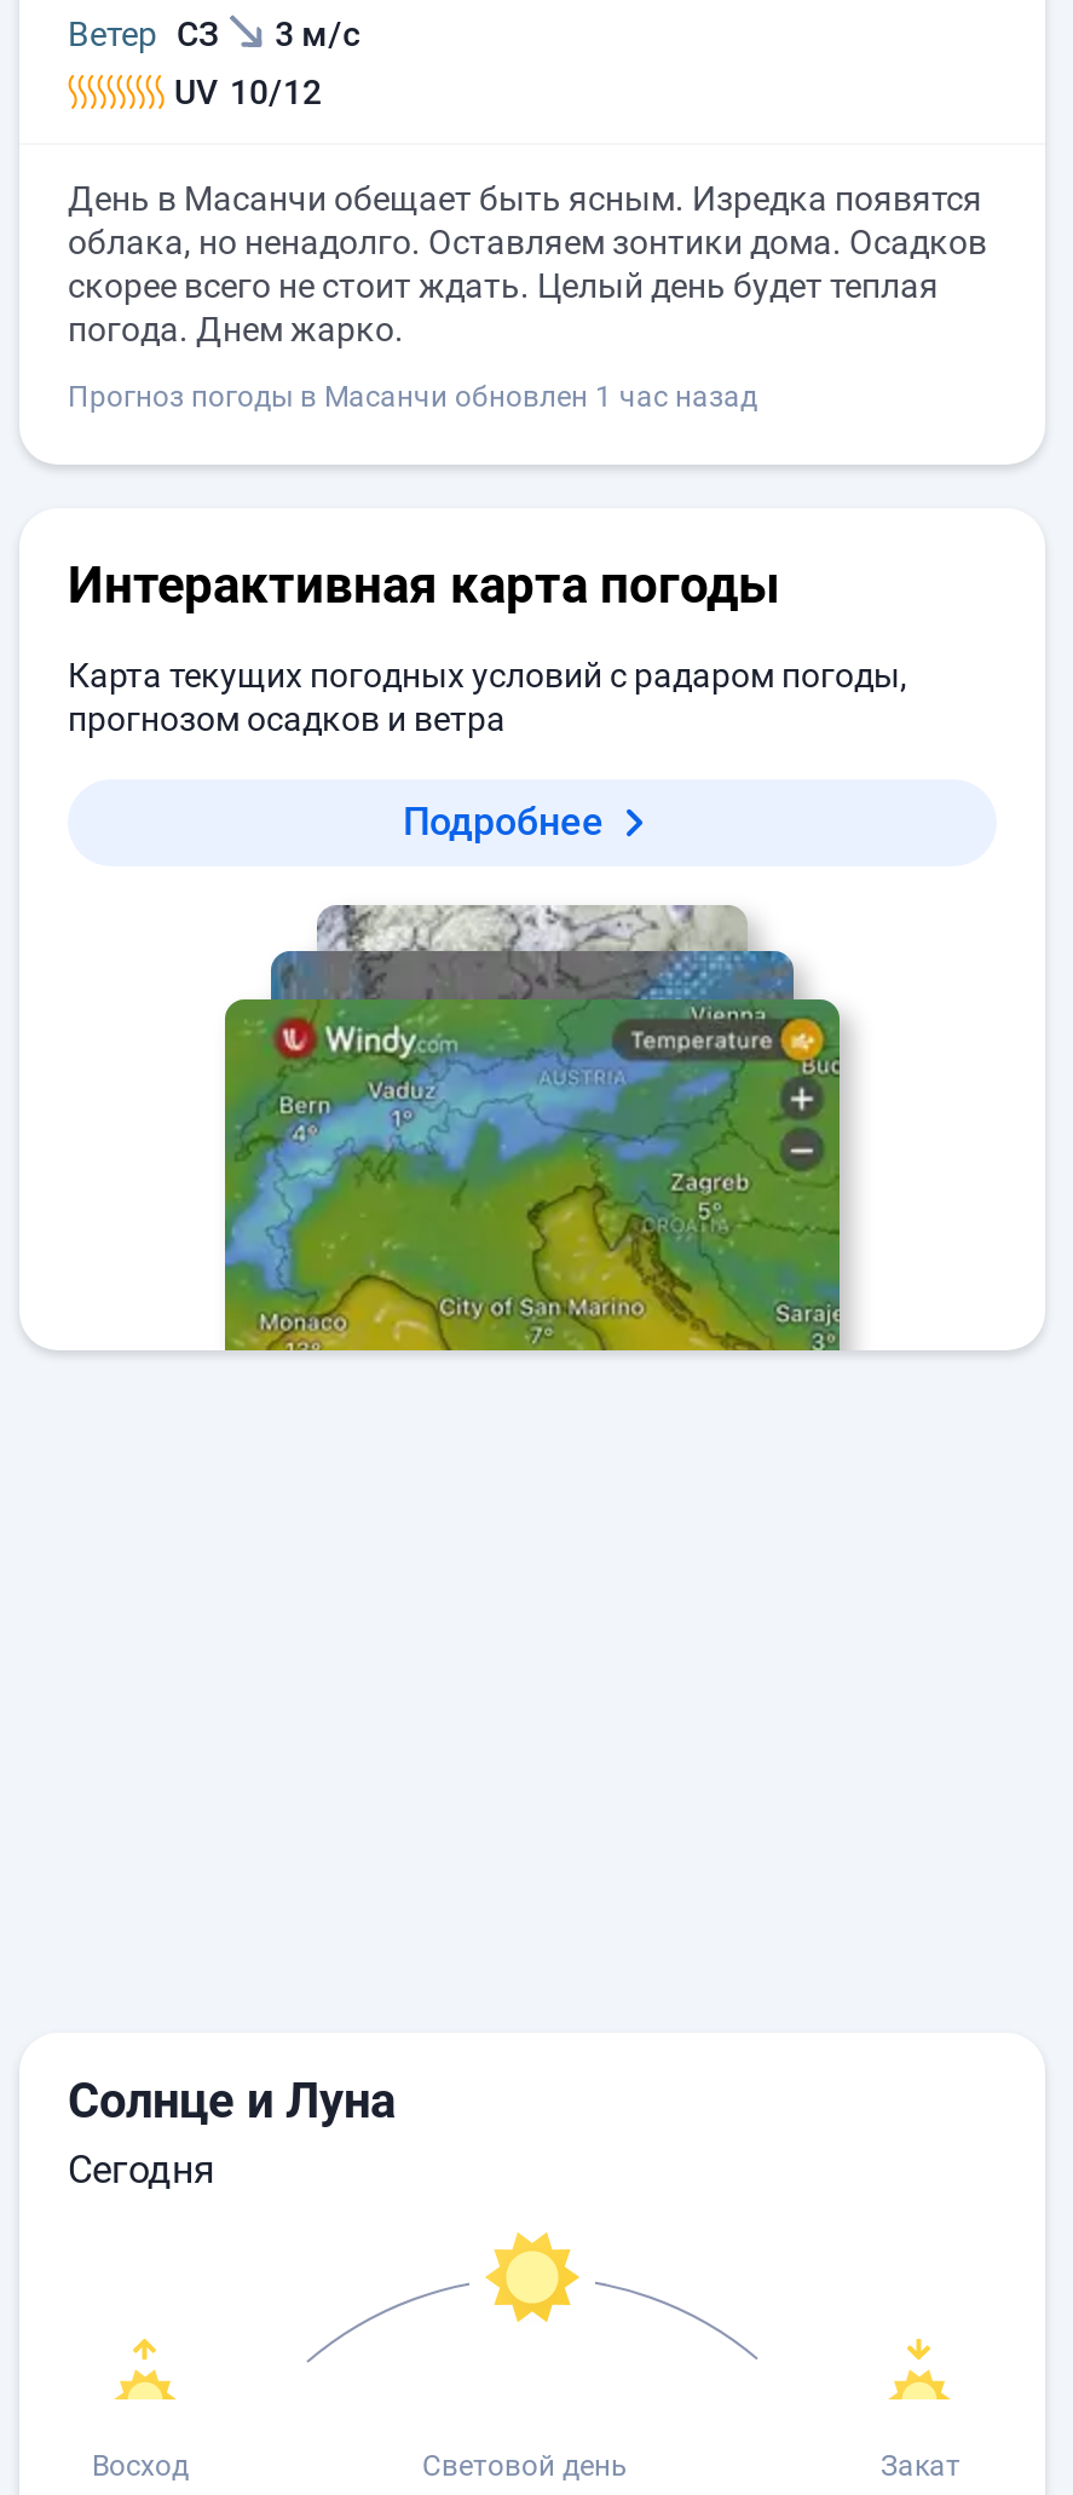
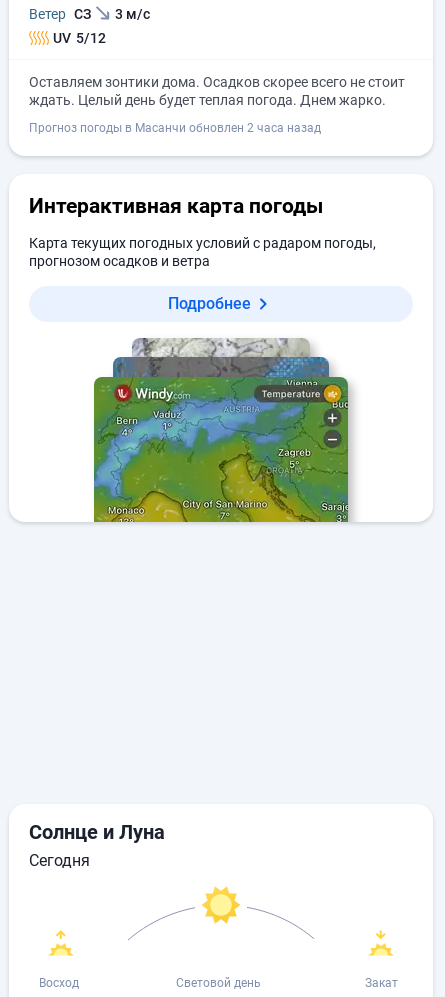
[174,73,322,111] UV 10/12 -> [53,30,106,46] UV 5/12
[68,179,987,348] День в Масанчи обещает быть ясным. Изредка появятся | облака, но ненадолго. Оставляем зонтики дома. Осадков | скорее всего не стоит ждать. Целый день будет теплая | погода. Днем жарко. -> [29,74,405,108] Оставляем зонтики дома. Осадков скорее всего не стоит | ждать. Целый день будет теплая погода. Днем жарко.
[68,380,757,414] Прогноз погоды в Масанчи обновлен 1 час назад -> [29,121,321,135] Прогноз погоды в Масанчи обновлен 2 часа назад

